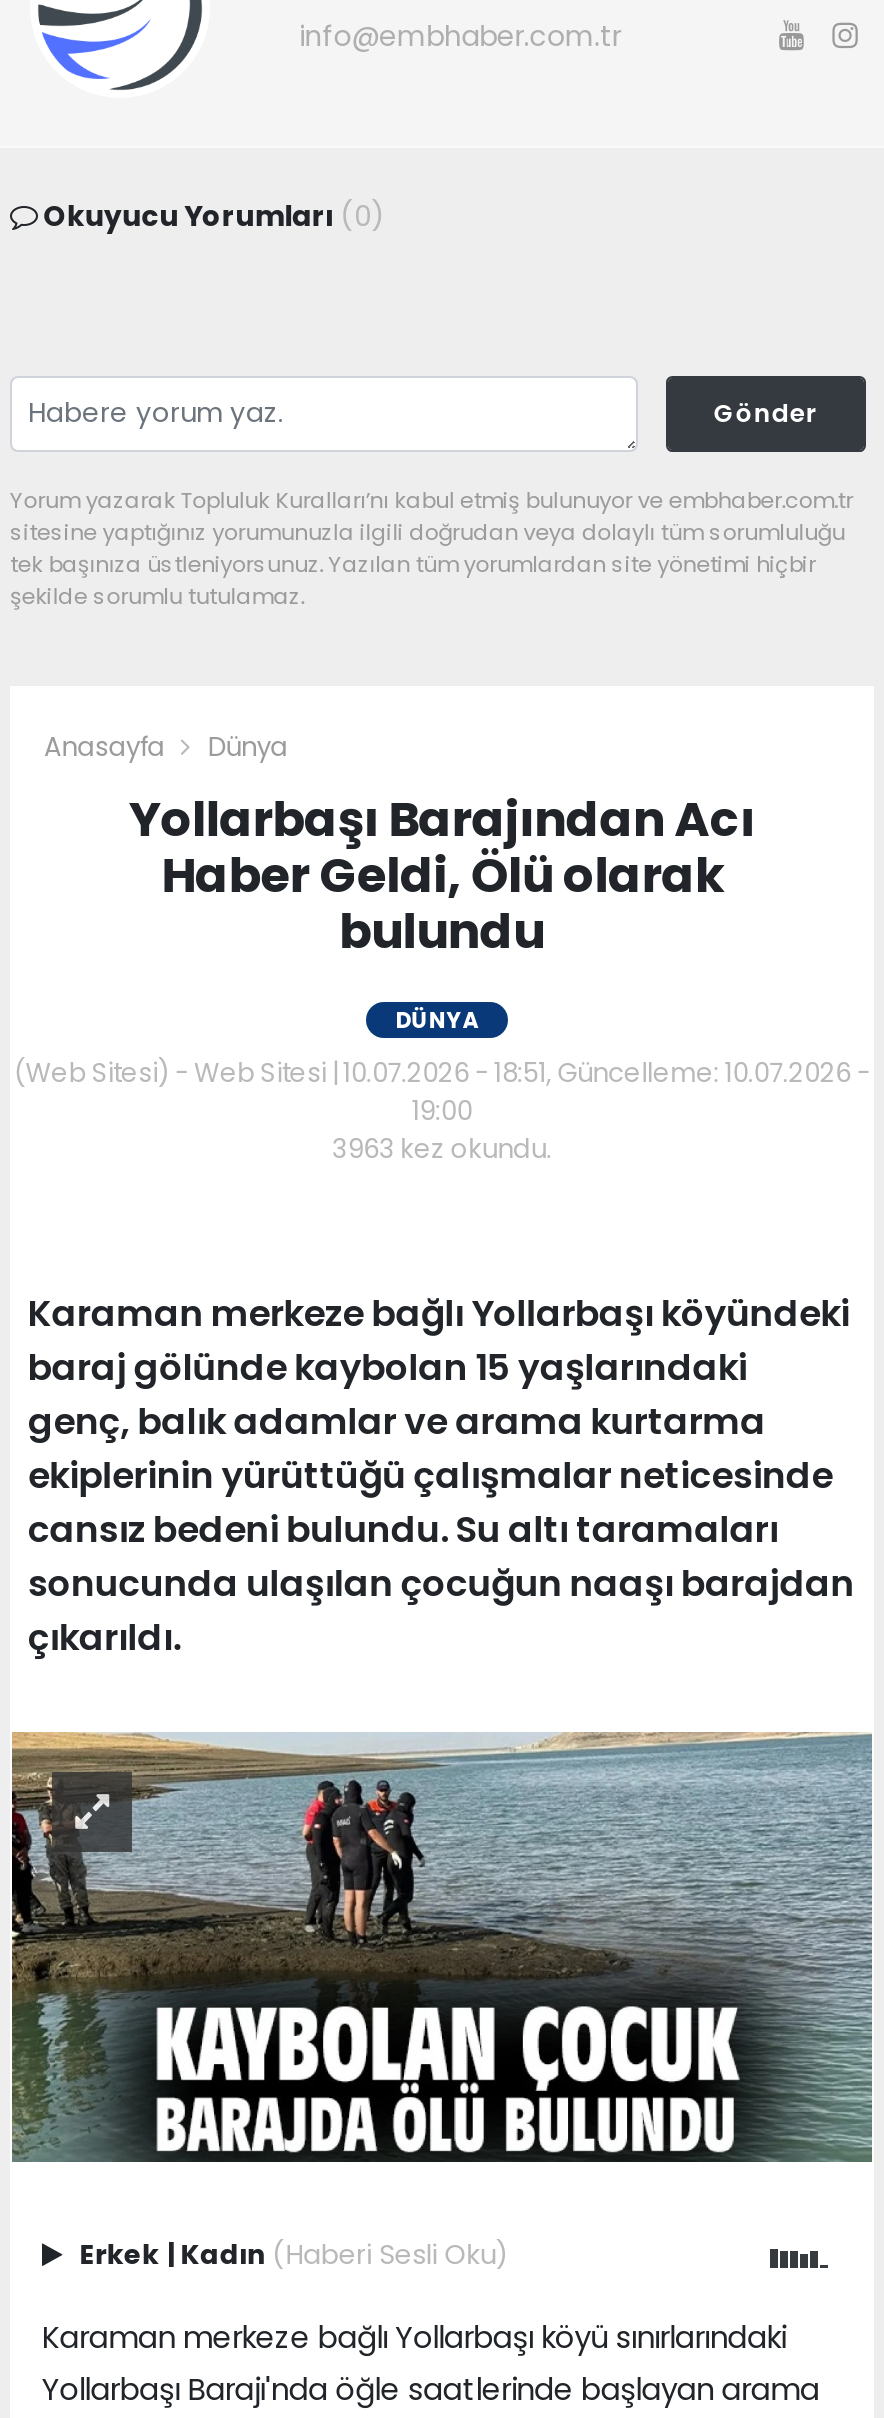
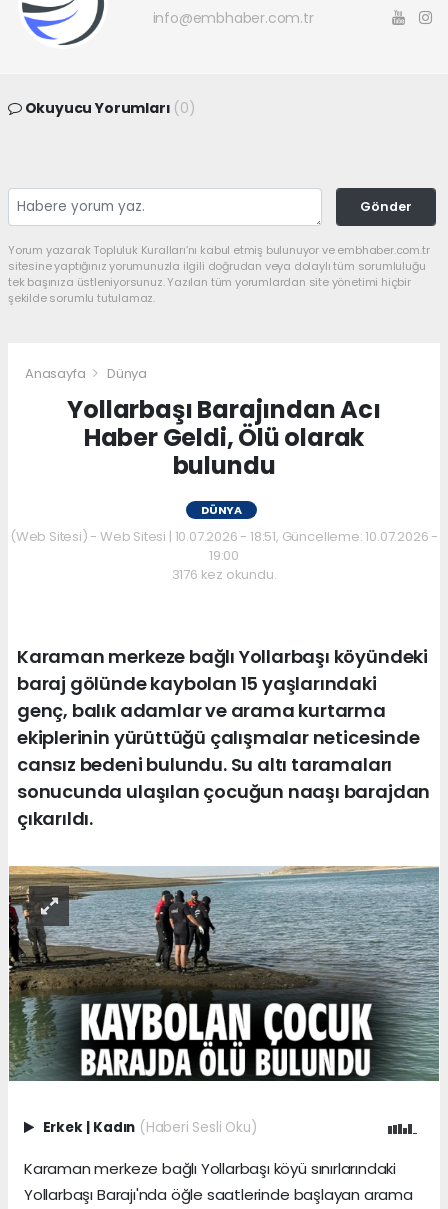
[332,1131,552,1169] 3963 kez okundu. -> [171,565,276,584] 3176 kez okundu.

